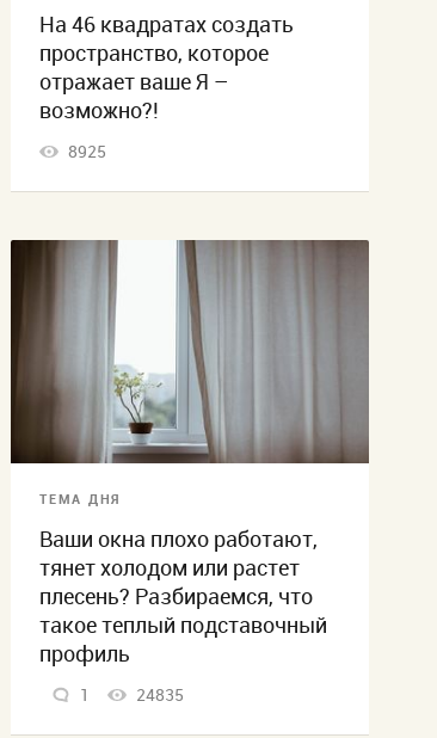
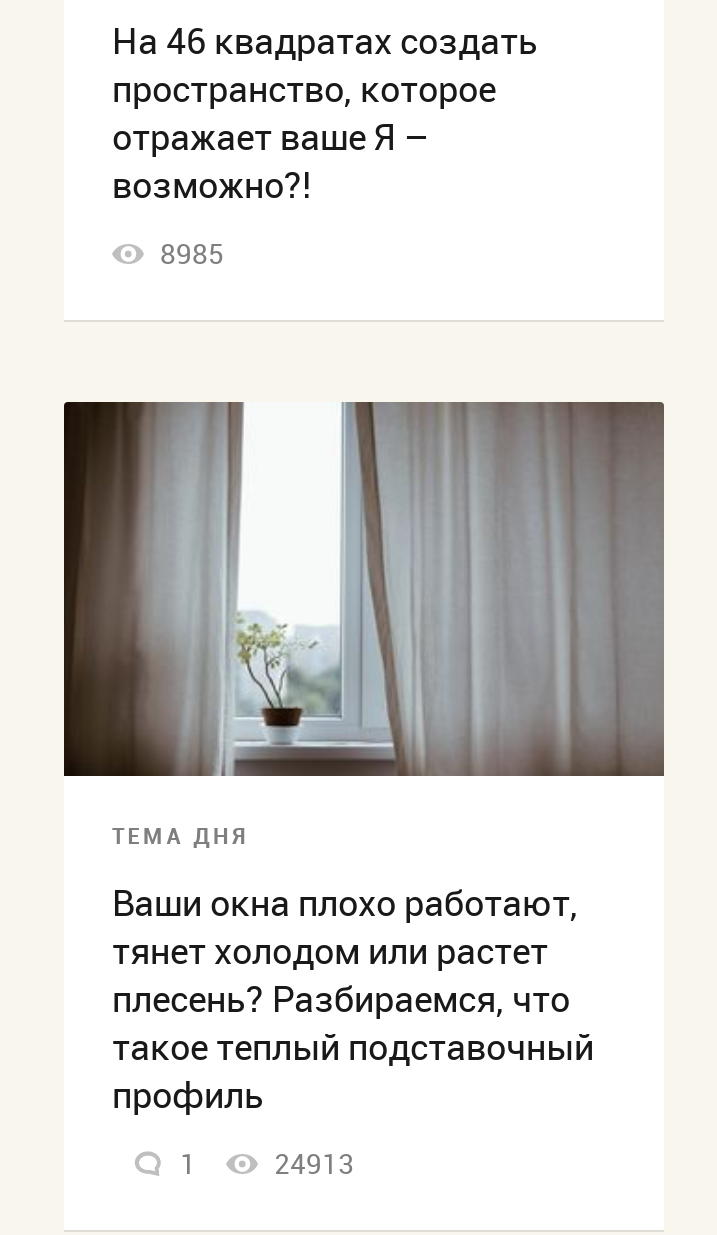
[68,142,106,161] 8925 -> [160,238,224,270] 8985
[136,685,184,705] 24835 -> [274,1148,354,1180] 24913

